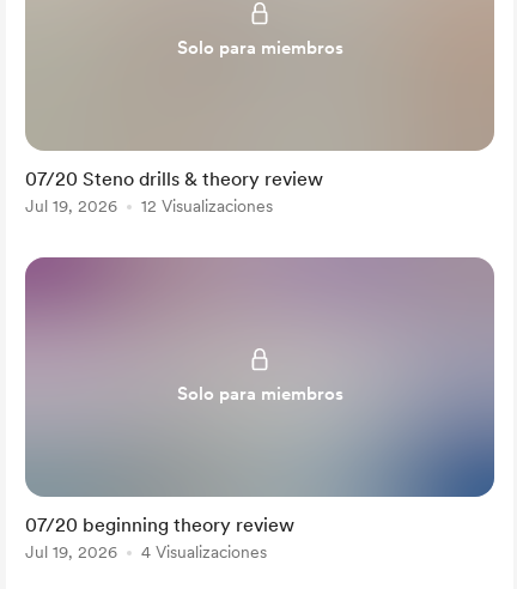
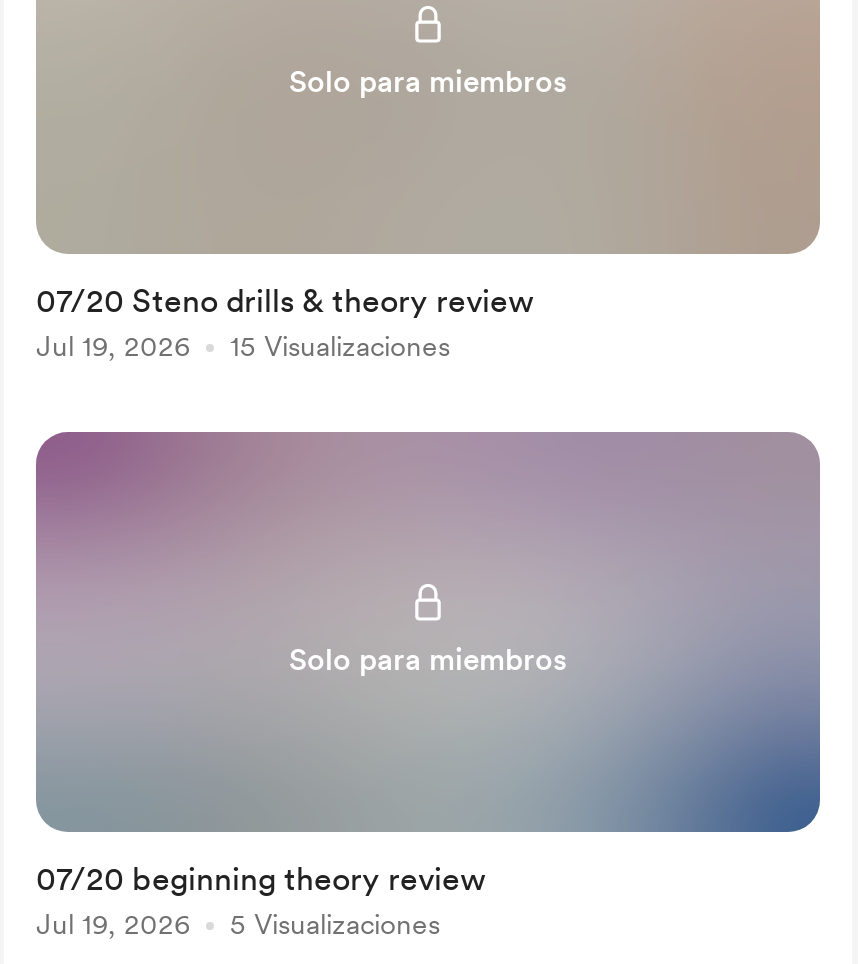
[141,196,273,215] 12 Visualizaciones -> [230,330,450,362] 15 Visualizaciones
[141,542,267,561] 4 Visualizaciones -> [230,908,440,940] 5 Visualizaciones

